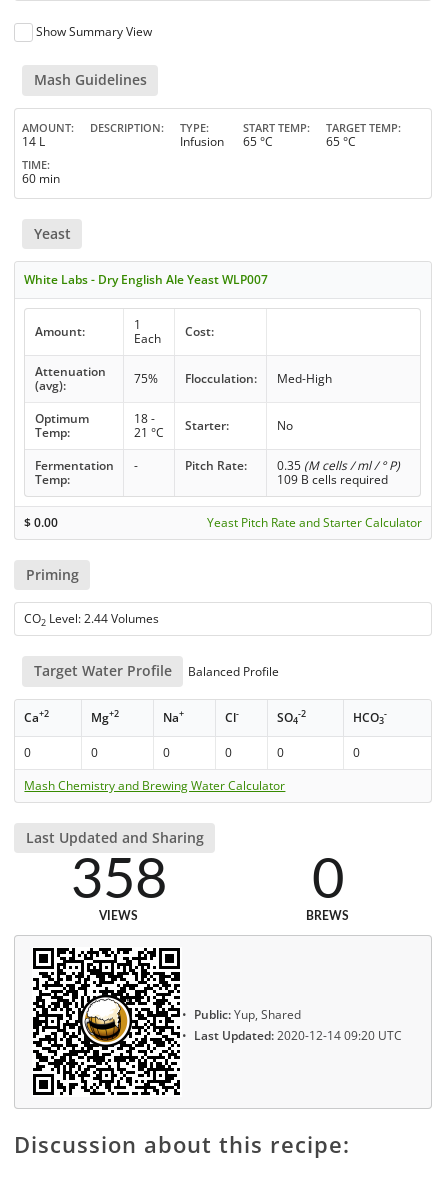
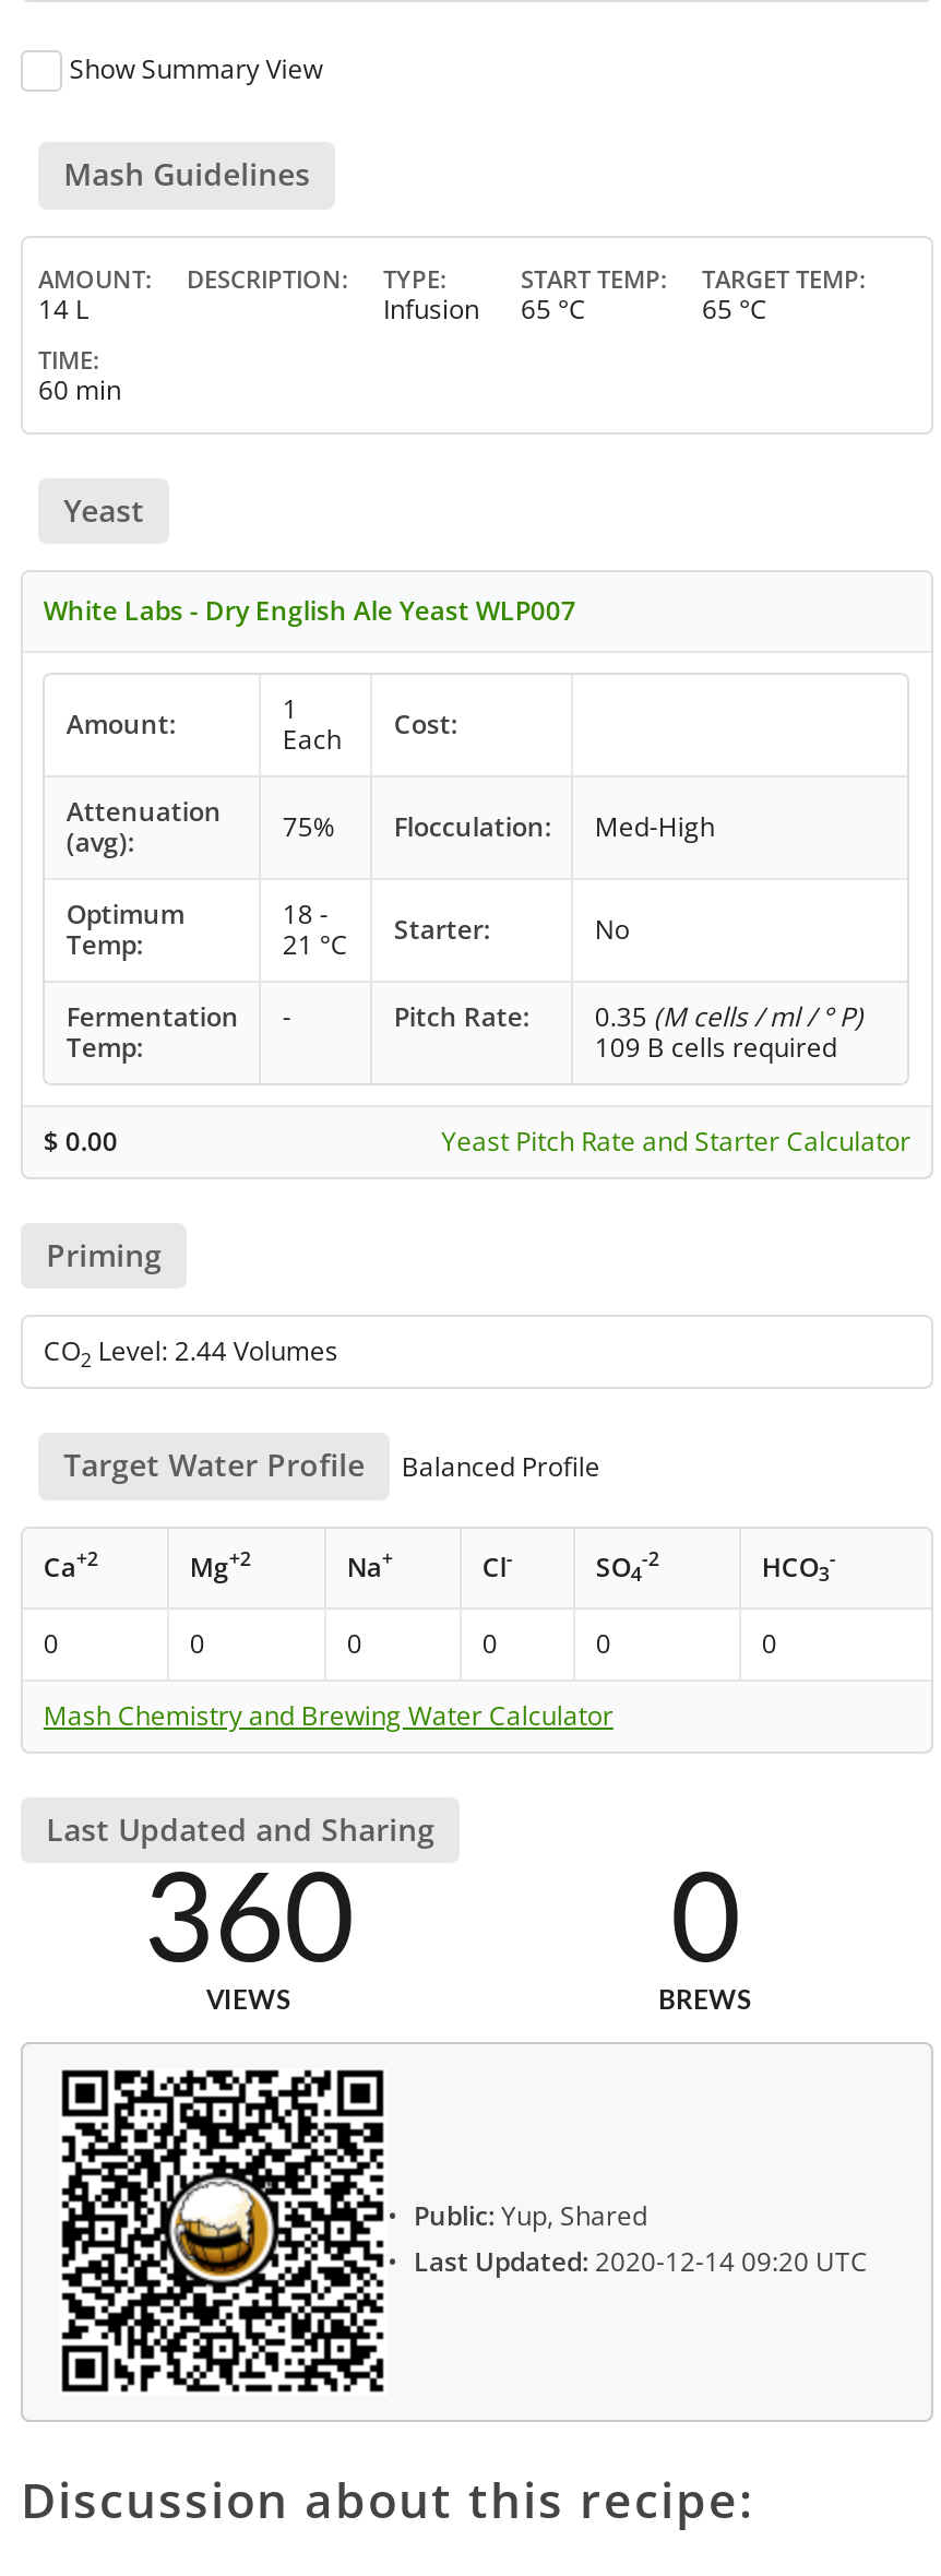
[70,853,166,909] 358 -> [144,1863,354,1985] 360

